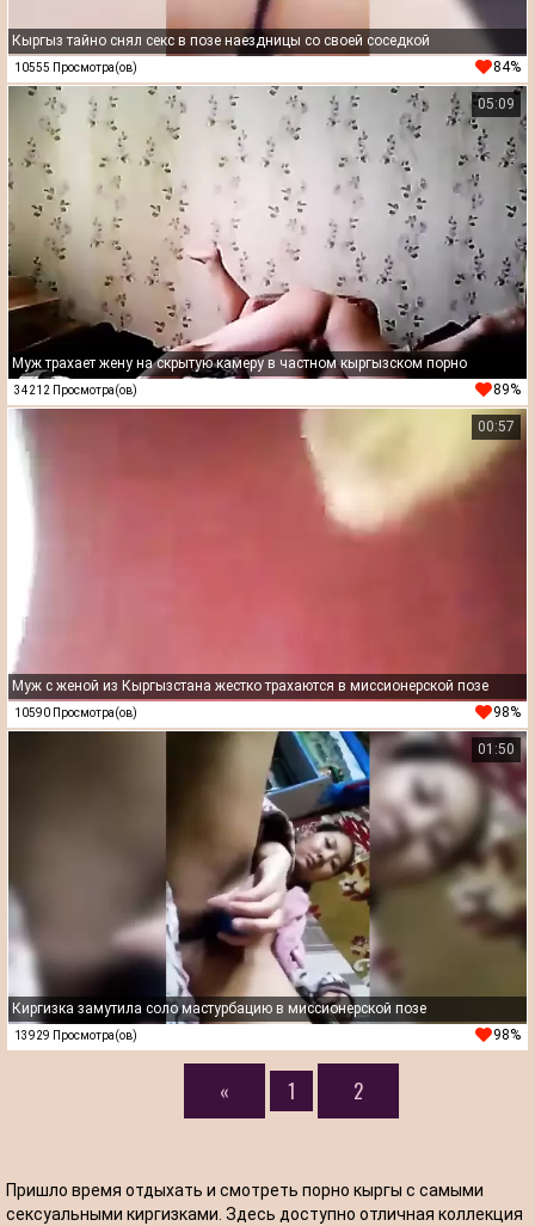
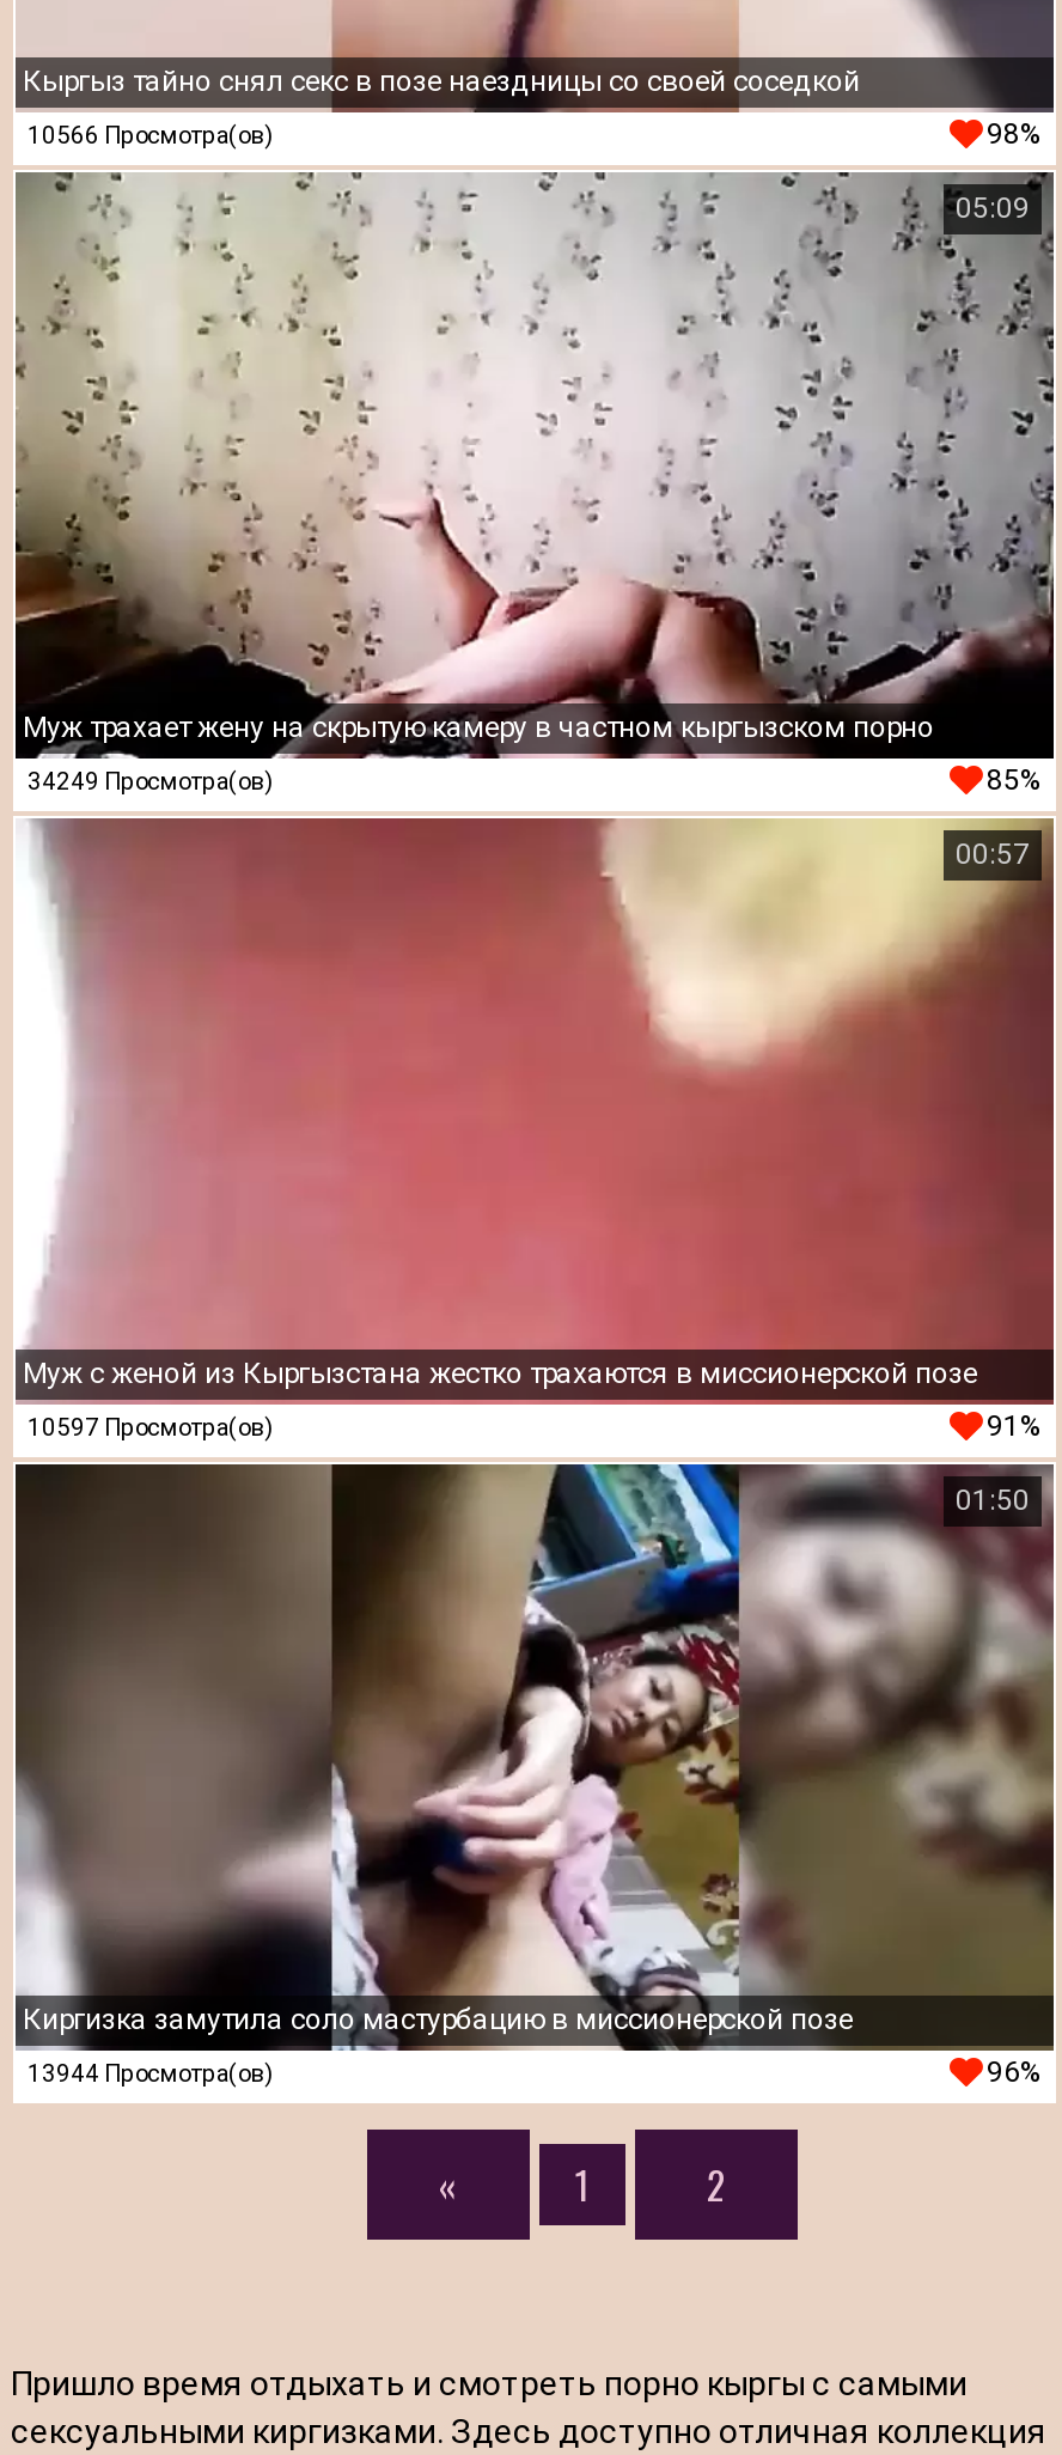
[14,60,137,74] 10555 Просмотра(ов) -> [28,121,274,147] 10566 Просмотра(ов)
[493,59,521,75] 84% -> [987,117,1042,151] 98%
[14,383,137,396] 34212 Просмотра(ов) -> [28,767,274,793] 34249 Просмотра(ов)
[493,381,521,398] 89% -> [987,764,1042,797] 85%
[14,706,137,719] 10590 Просмотра(ов) -> [28,1413,274,1440] 10597 Просмотра(ов)
[493,704,521,721] 98% -> [987,1410,1042,1443] 91%
[14,1028,137,1042] 13929 Просмотра(ов) -> [28,2059,274,2086] 13944 Просмотра(ов)
[493,1027,521,1043] 98% -> [987,2056,1042,2089] 96%

